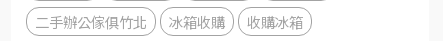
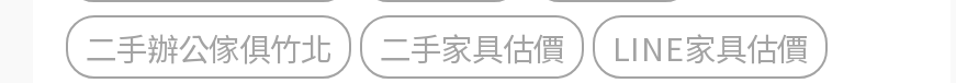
[169,11,303,32] 冰箱收購 | 收購冰箱 -> [380,23,808,69] 二手家具估價 | LINE家具估價

